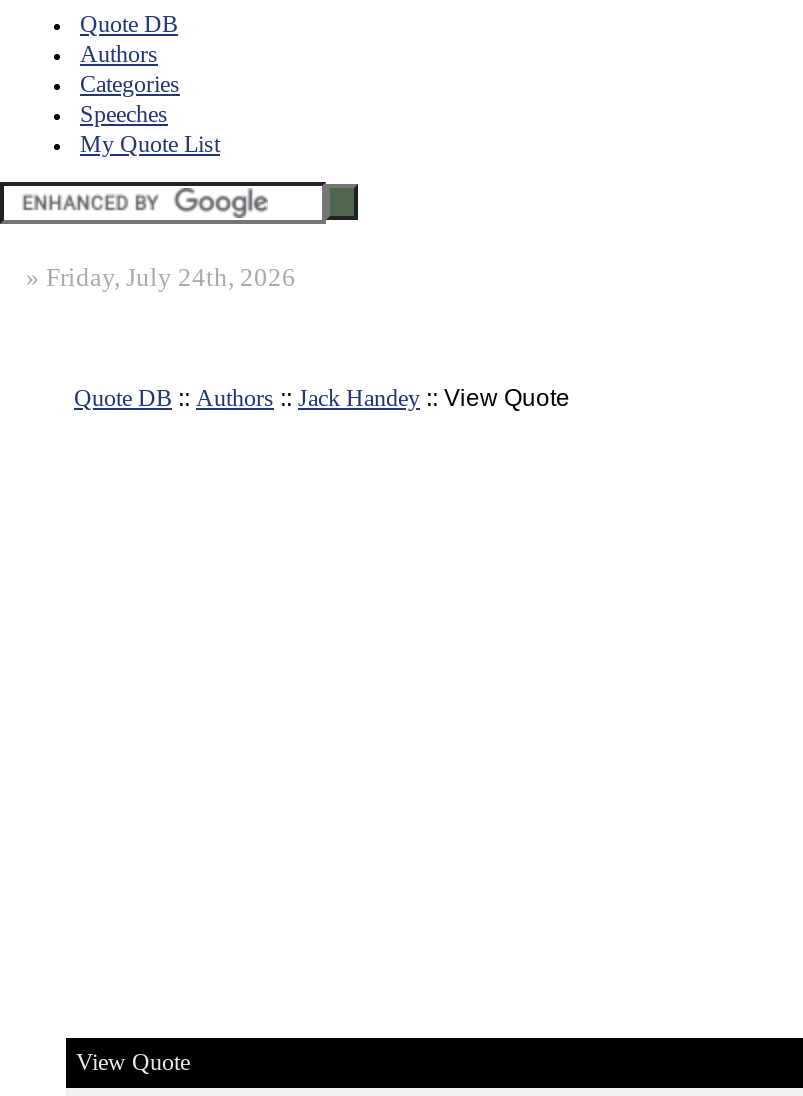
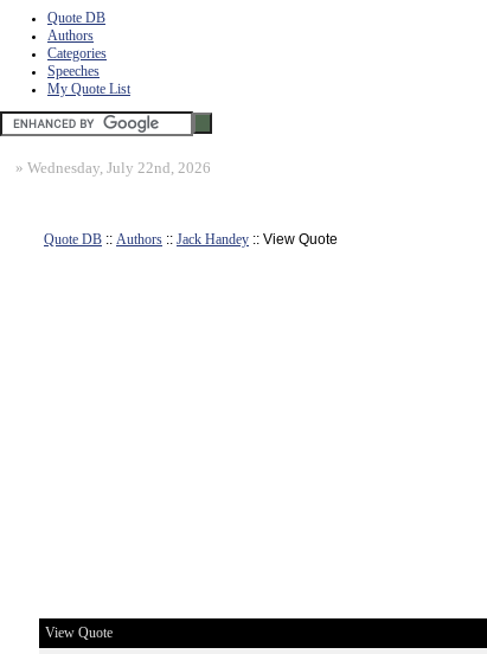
[26,262,296,292] » Friday, July 24th, 2026 -> [15,159,211,177] » Wednesday, July 22nd, 2026

